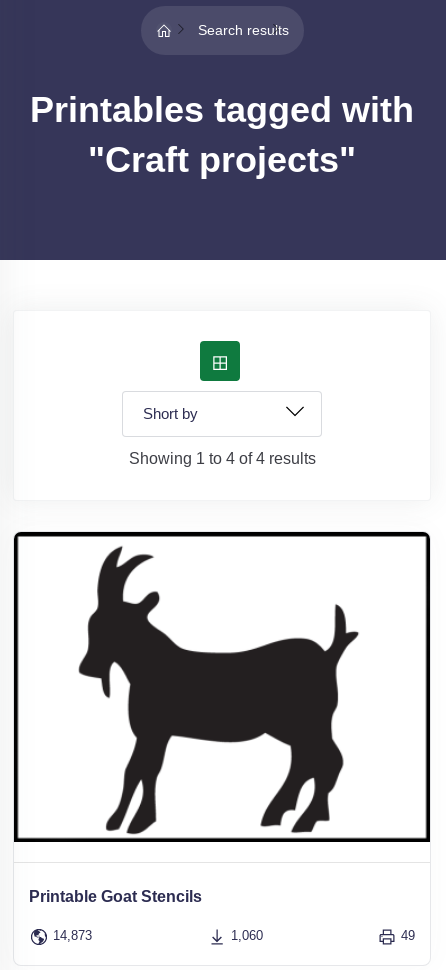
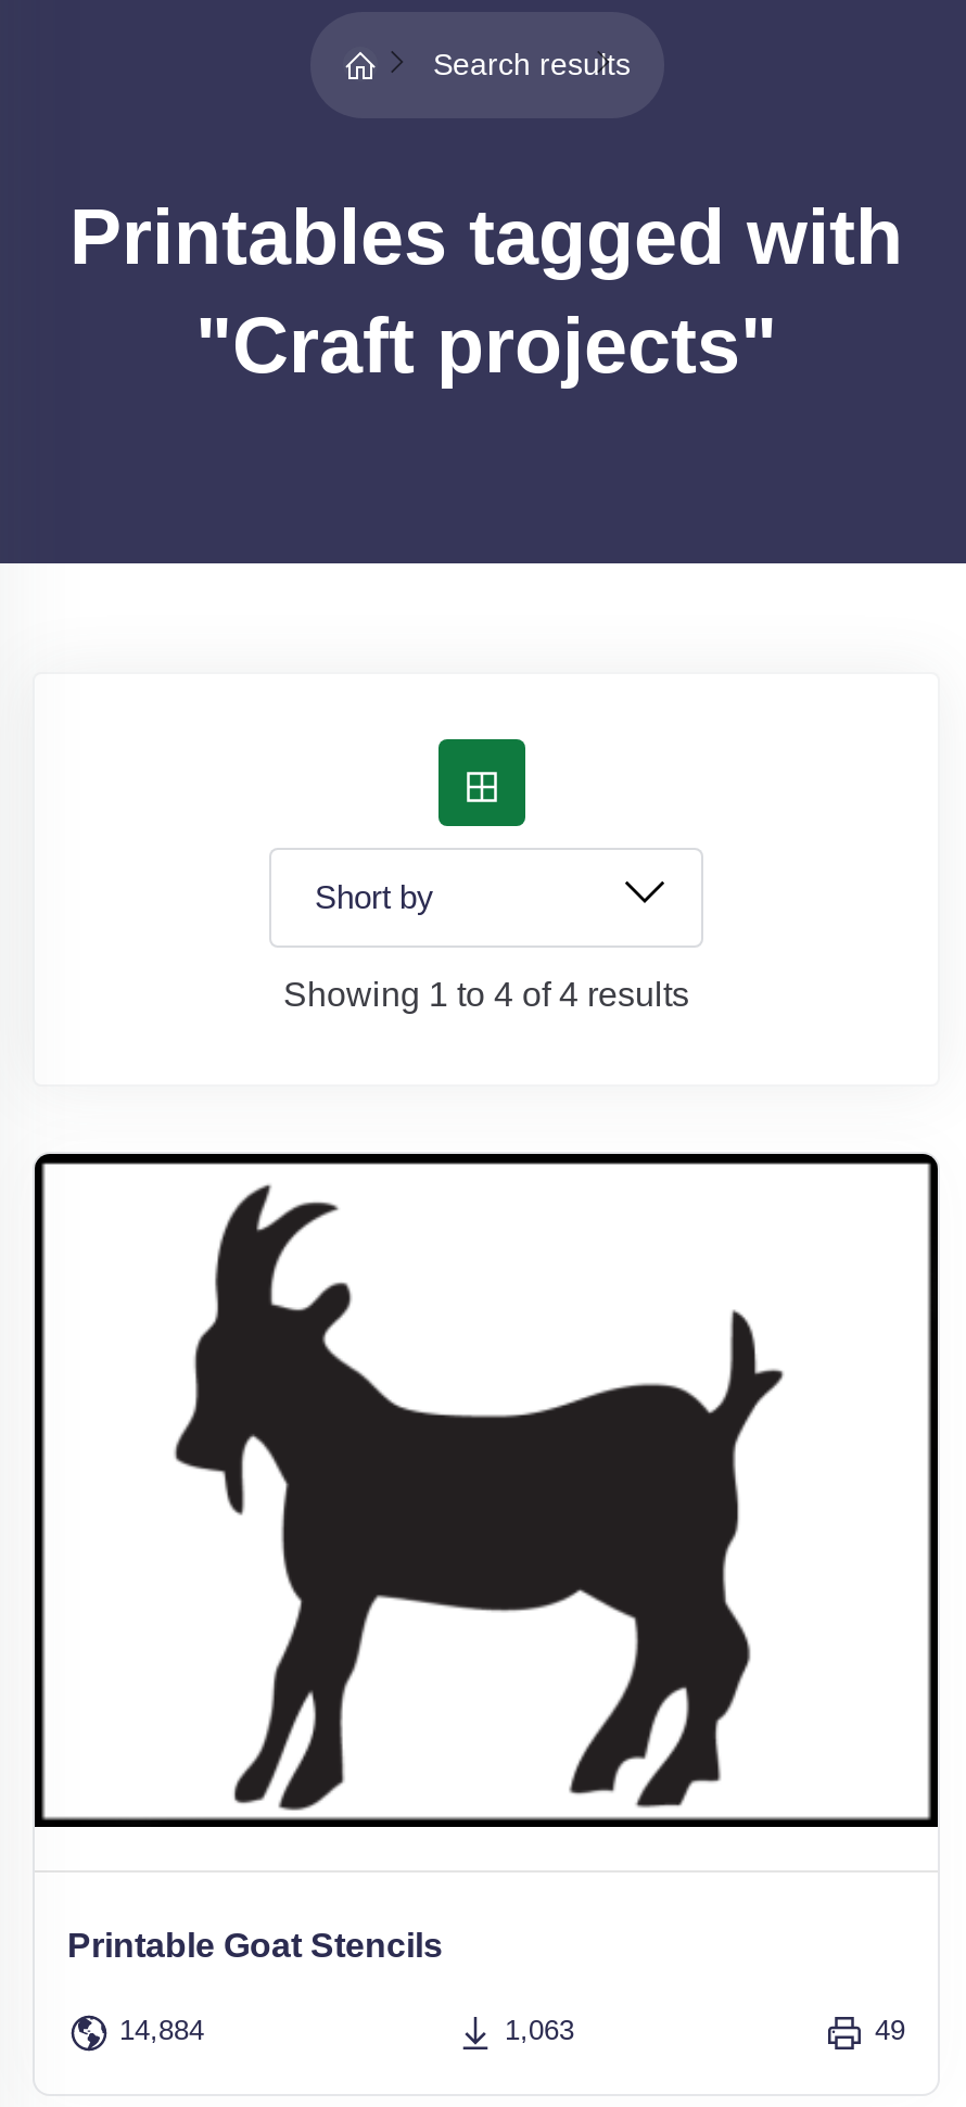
[53,928,92,943] 14,873 -> [119,2014,204,2047] 14,884
[230,928,262,943] 1,060 -> [505,2014,574,2047] 1,063

